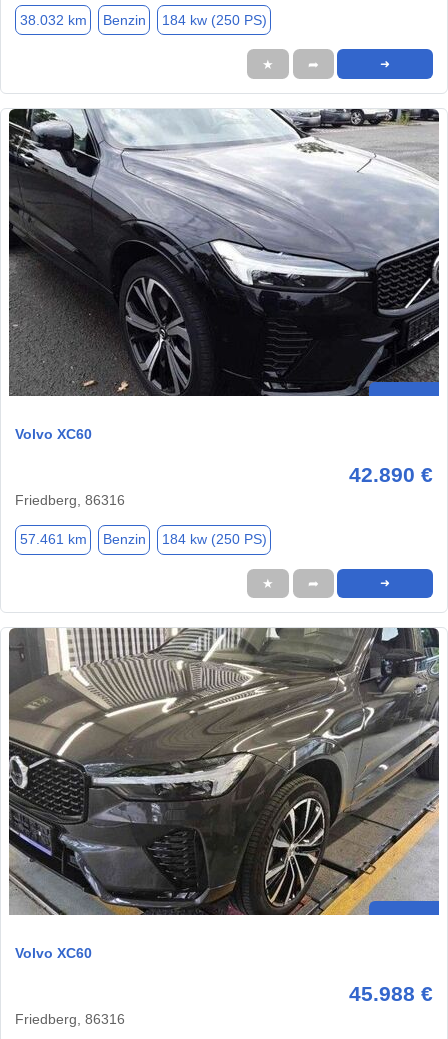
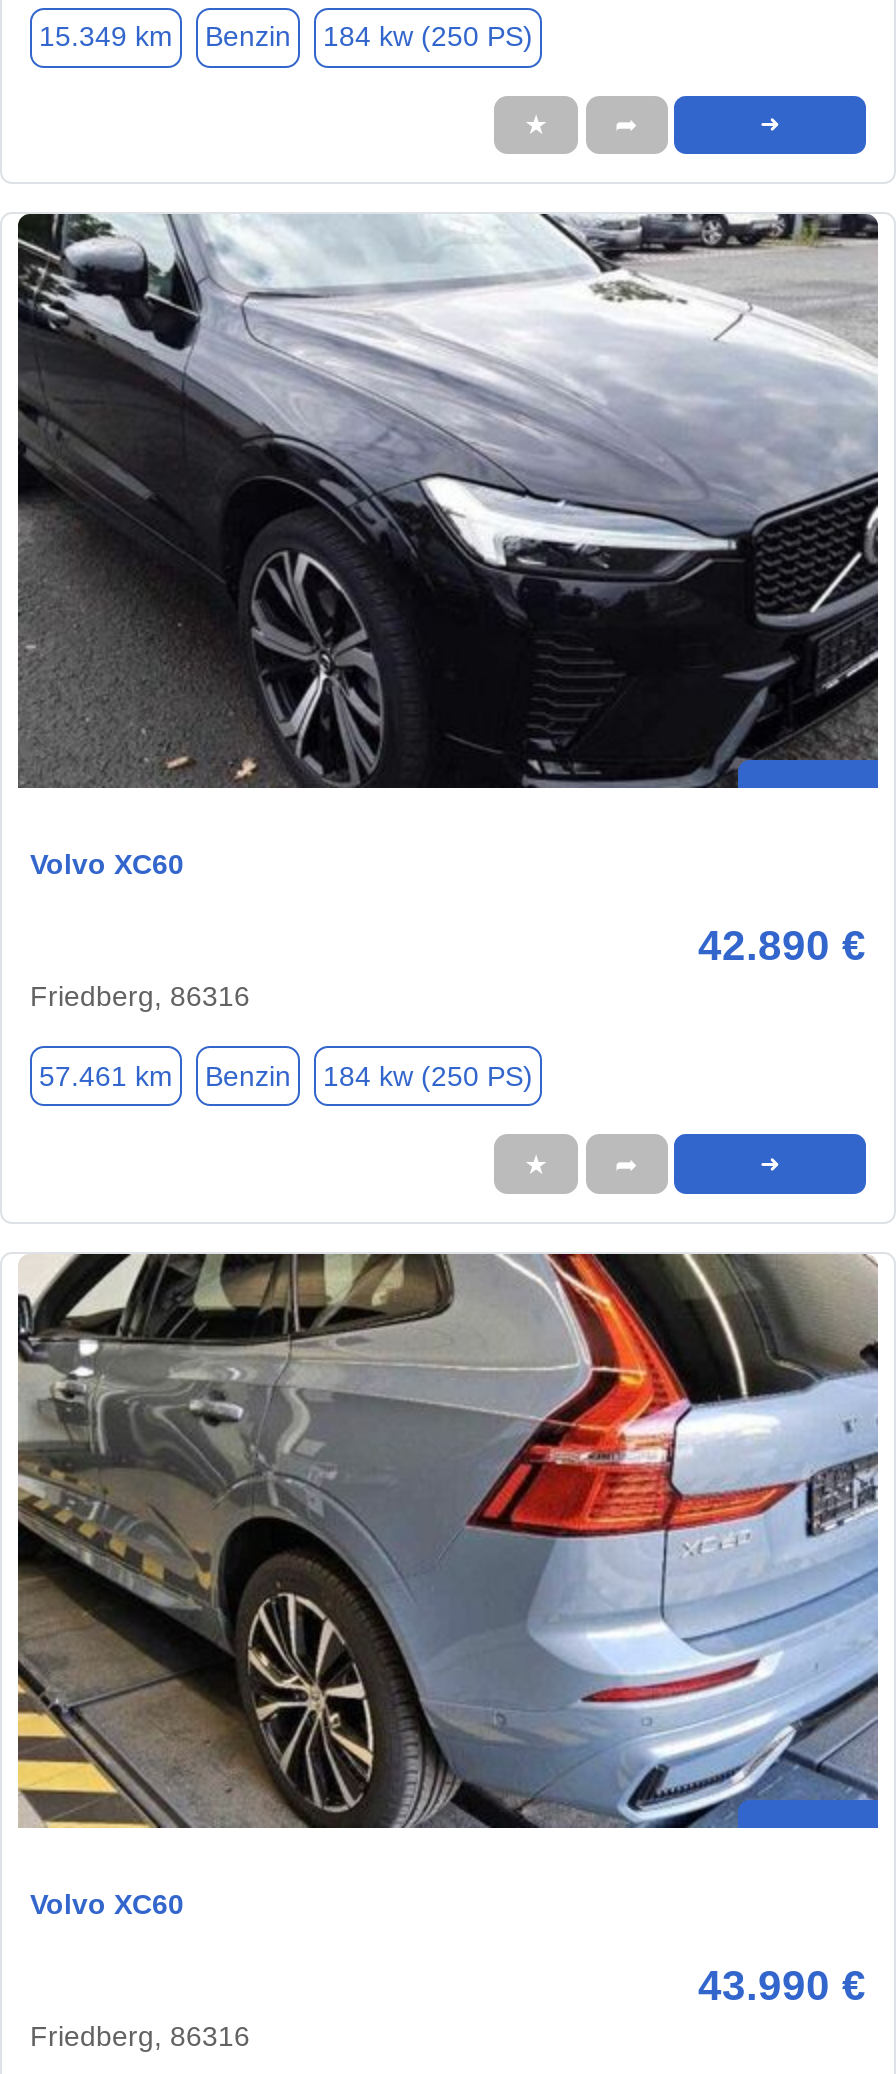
[19,12,266,28] 38.032 km Benzin 184 kw (250 PS) -> [39,21,533,53] 15.349 km Benzin 184 kw (250 PS)
[8,627,440,916] [image] -> [18,1251,878,1831] [image]
[349,982,433,1005] 45.988 € -> [698,1962,866,2008] 43.990 €

